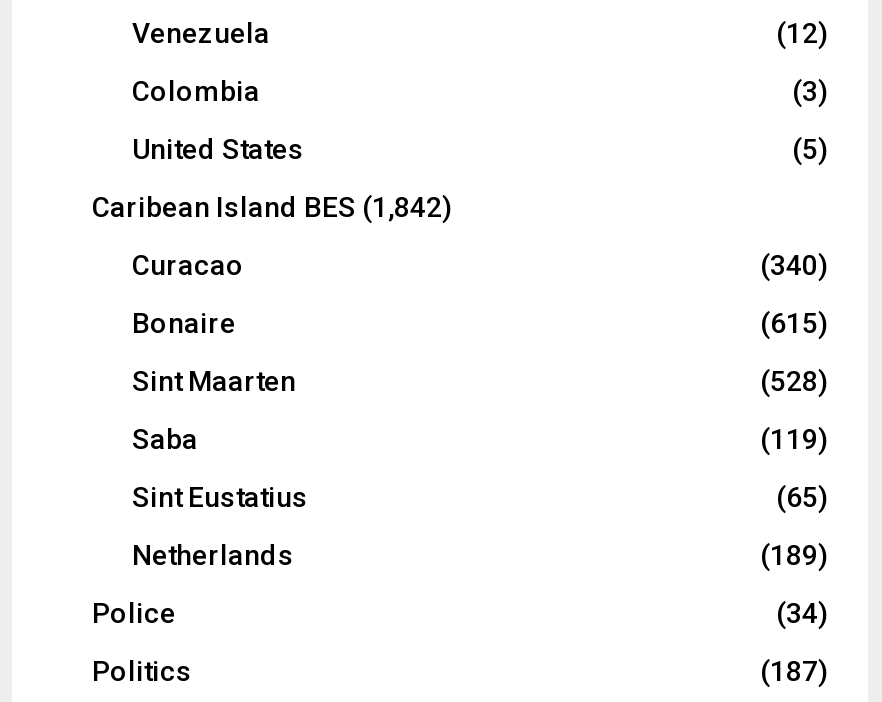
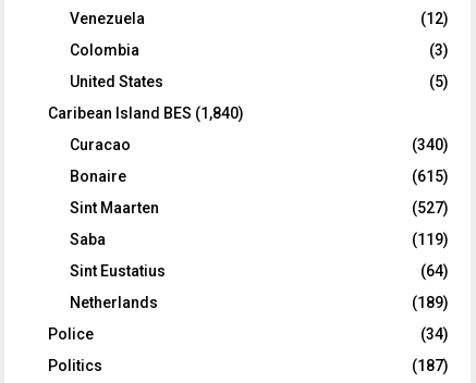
[92,190,452,222] Caribean Island BES (1,842) -> [48,104,244,121] Caribean Island BES (1,840)
[760,364,828,396] (528) -> [412,199,449,216] (527)
[776,480,828,512] (65) -> [420,262,449,279] (64)

